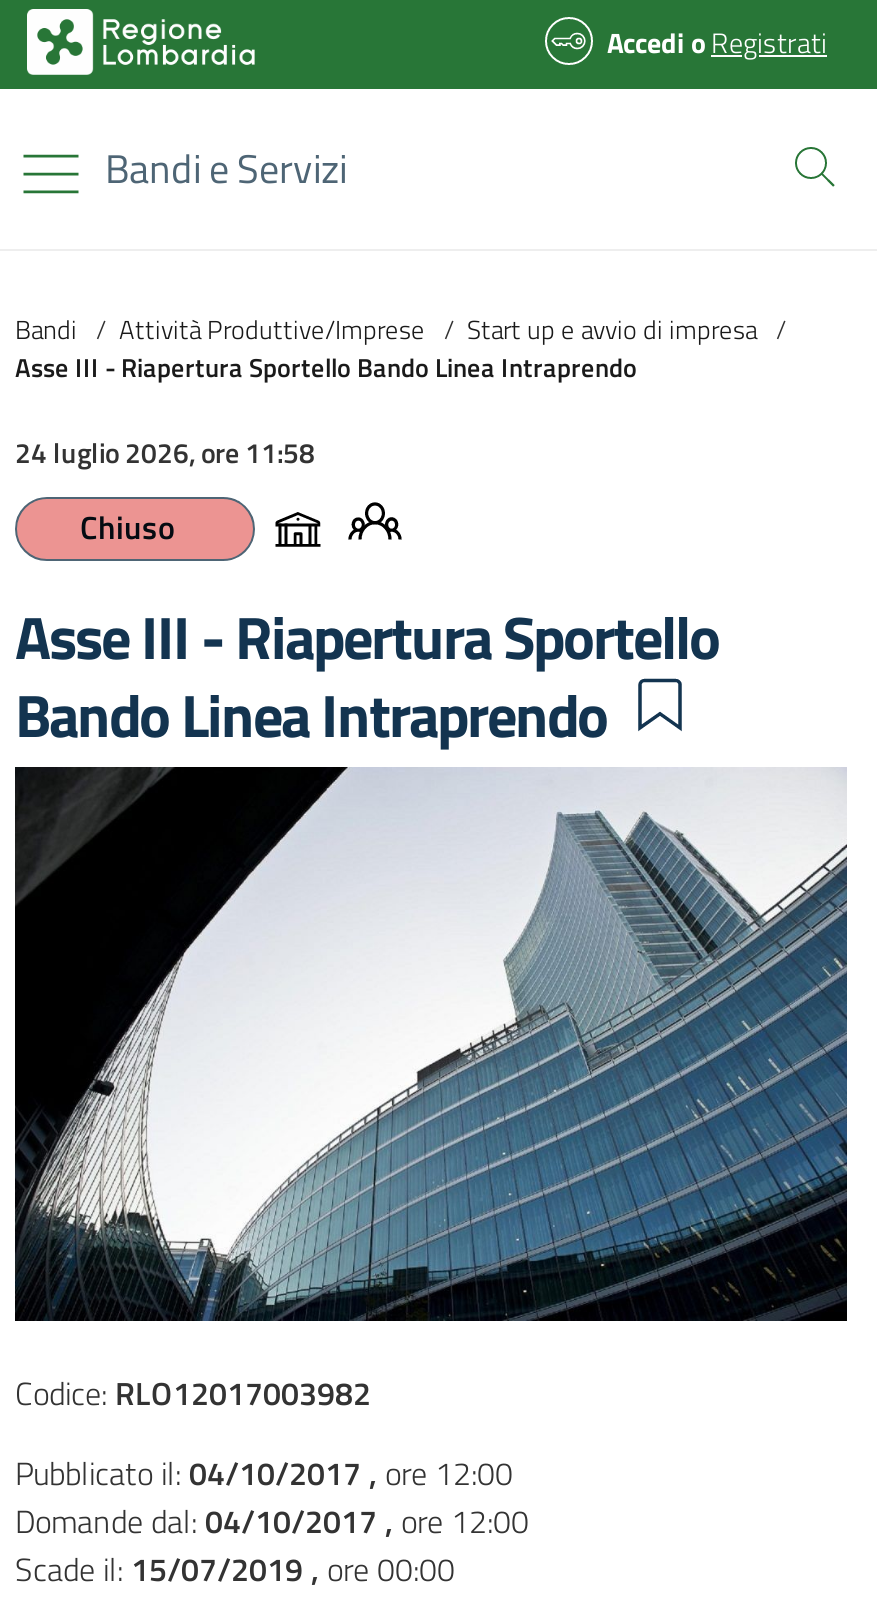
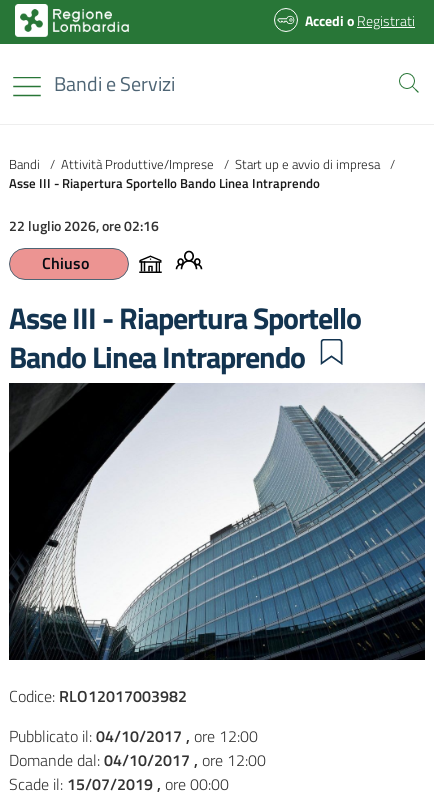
[15,431,315,473] 24 luglio 2026, ore 11:58 -> [9,215,159,236] 22 luglio 2026, ore 02:16

